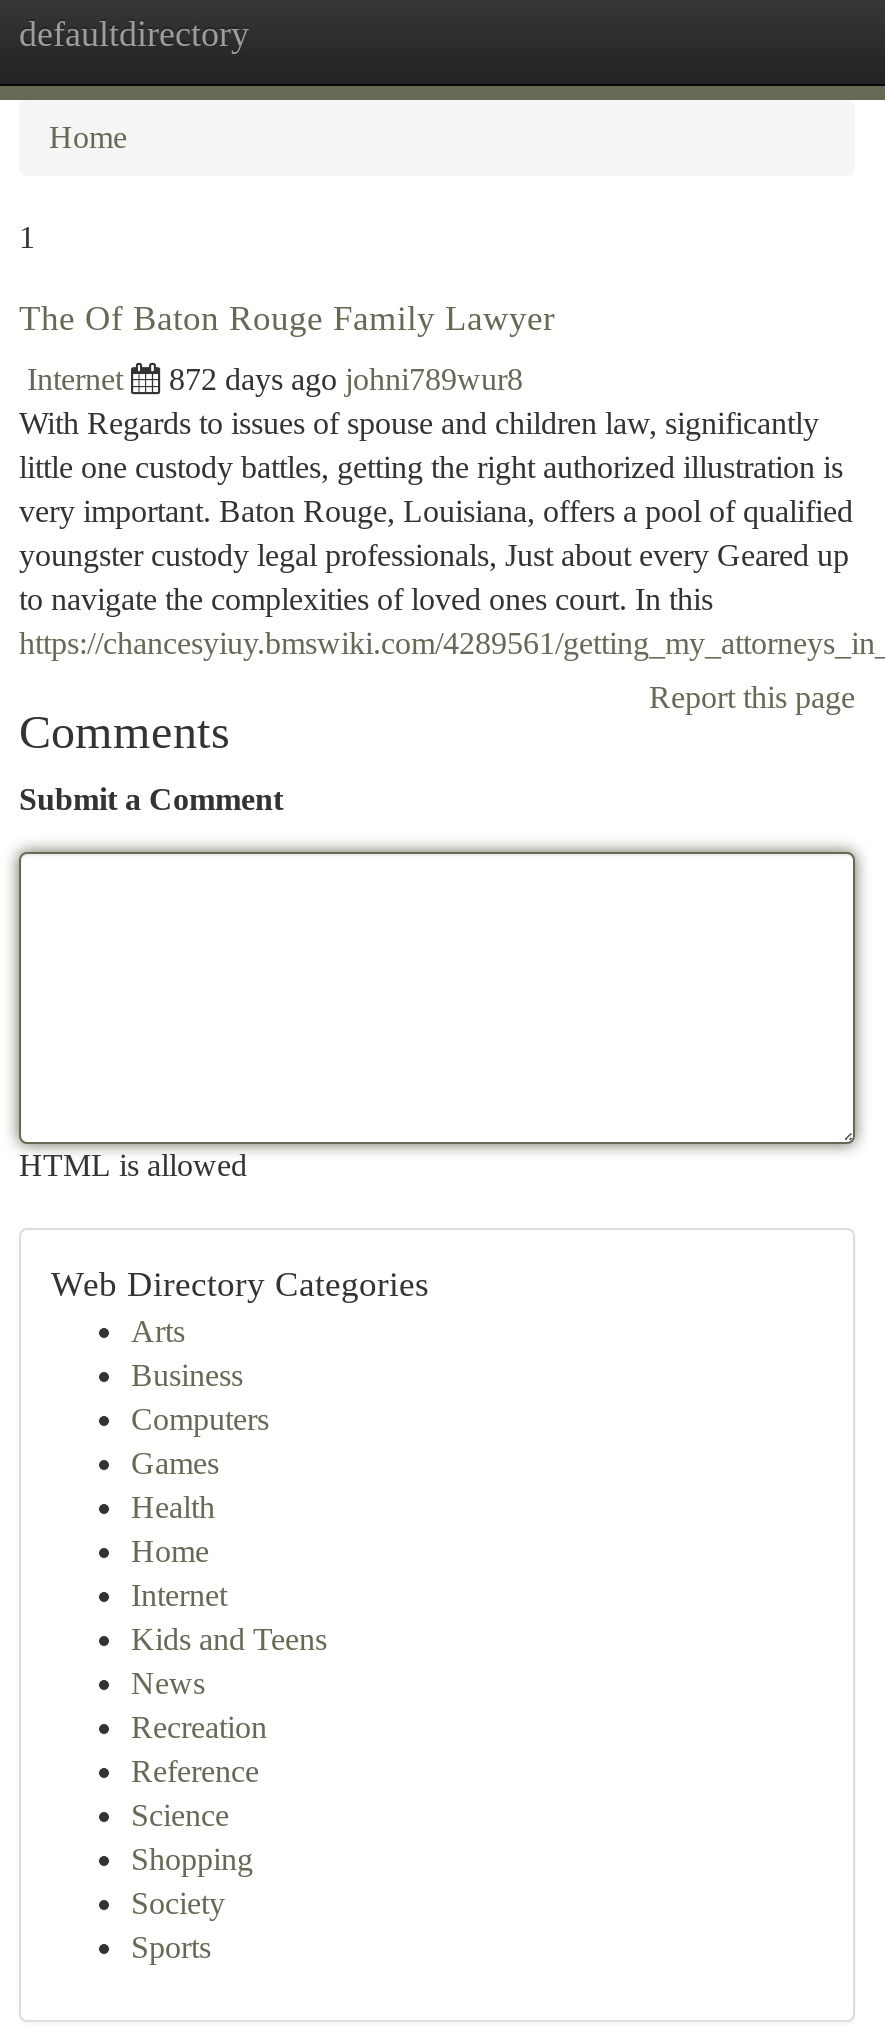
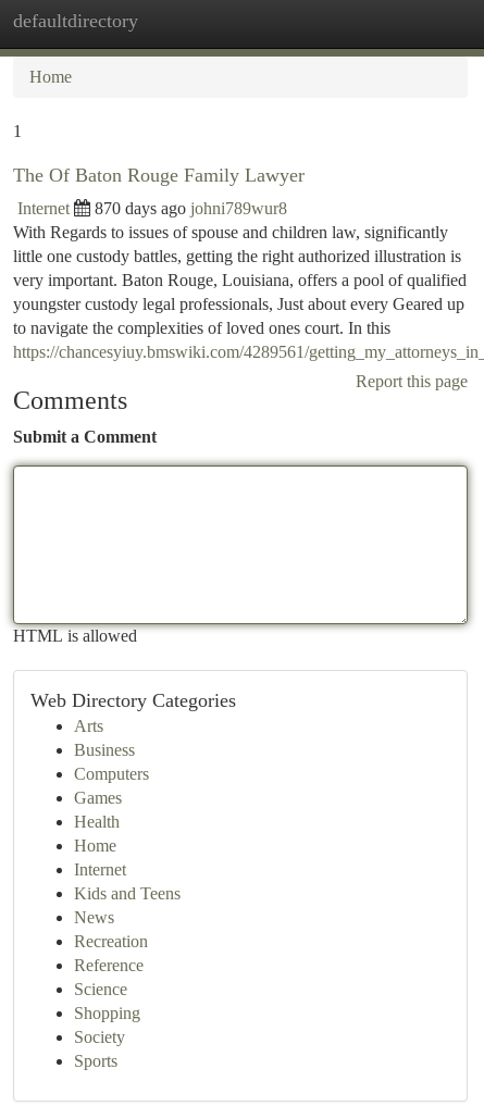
[169,362,523,396] 872 days ago johni789wur8 -> [95,199,287,218] 870 days ago johni789wur8

